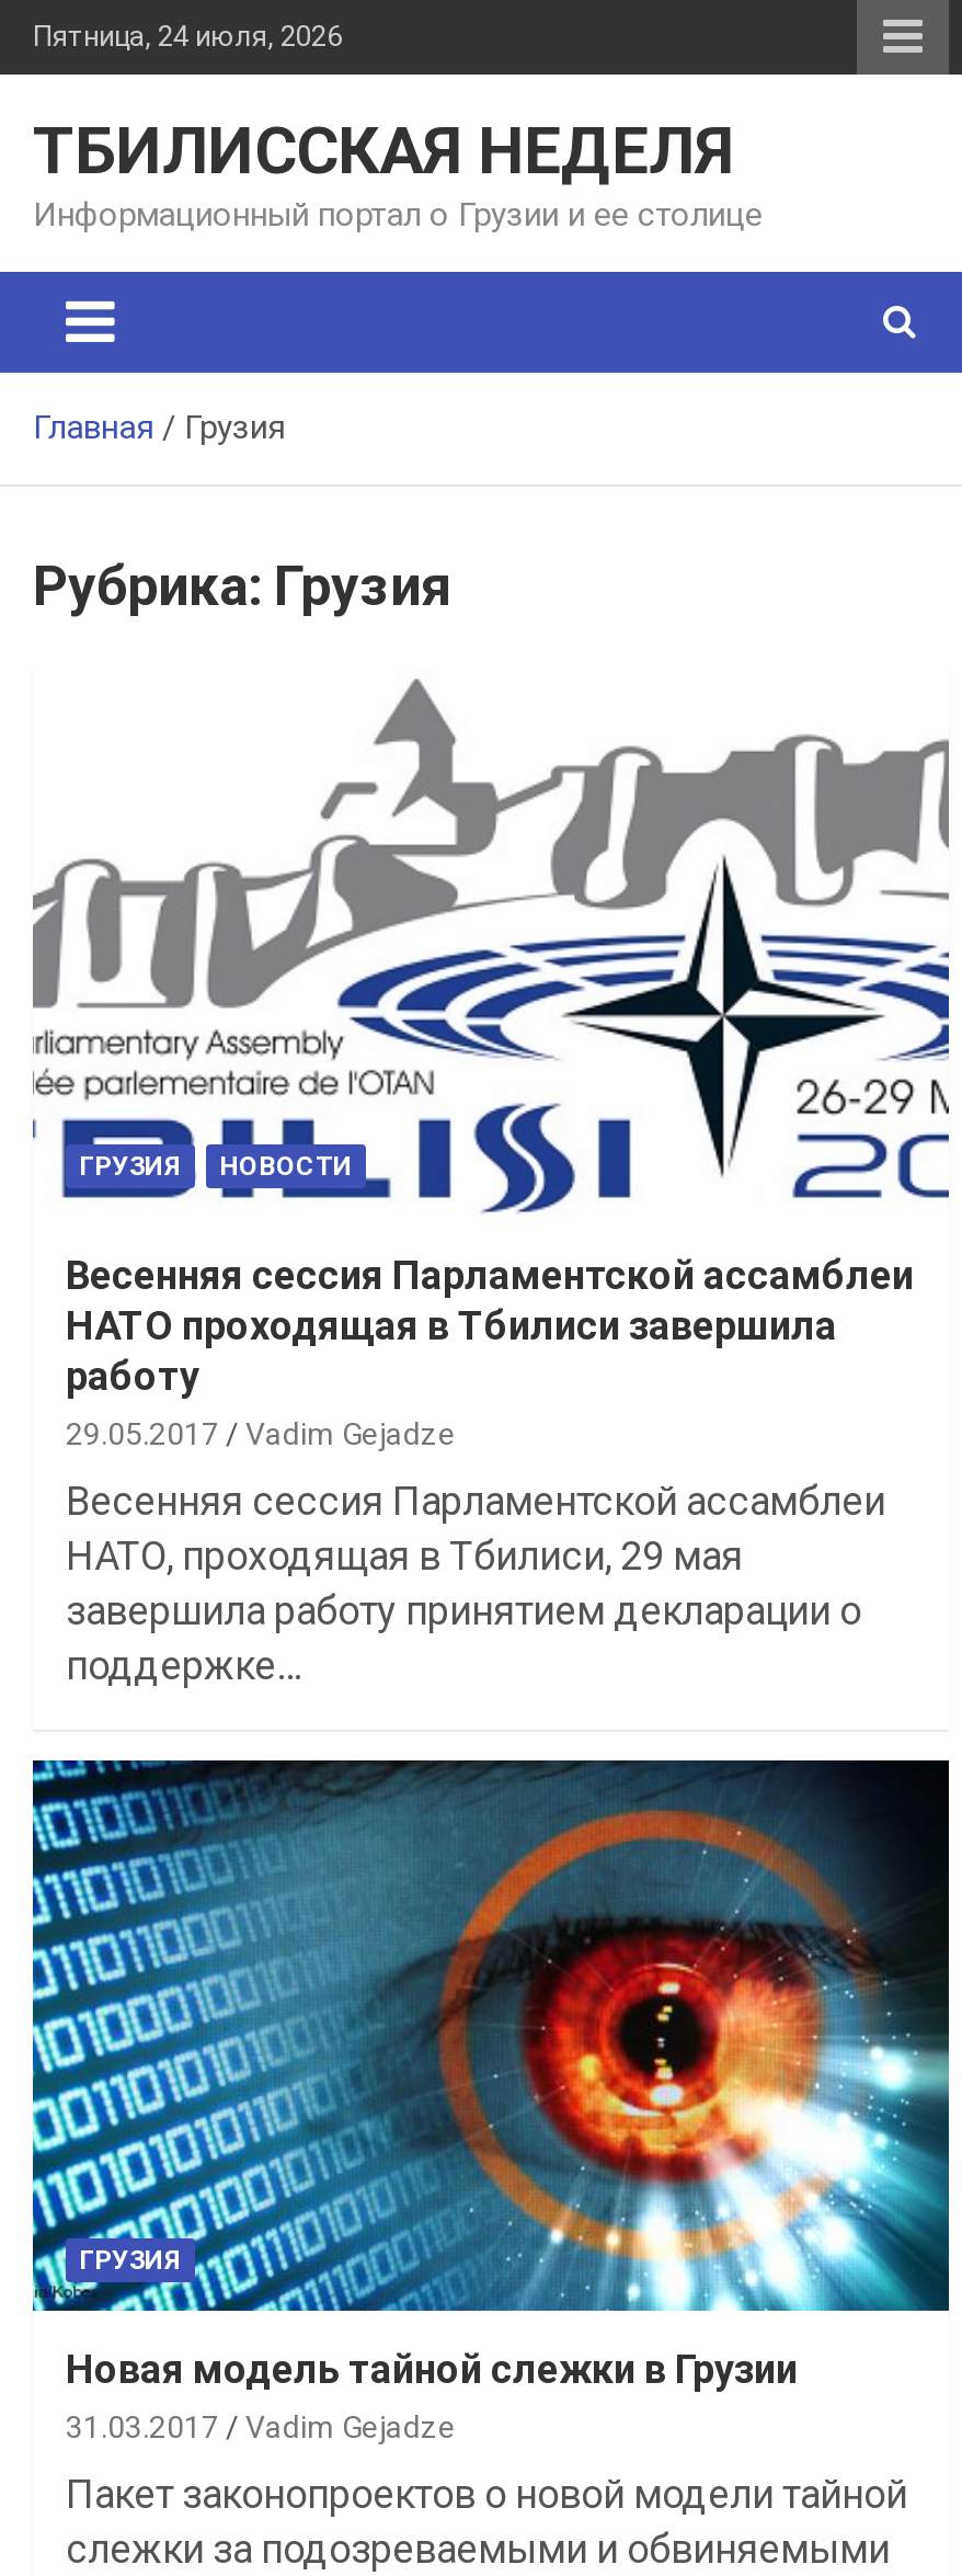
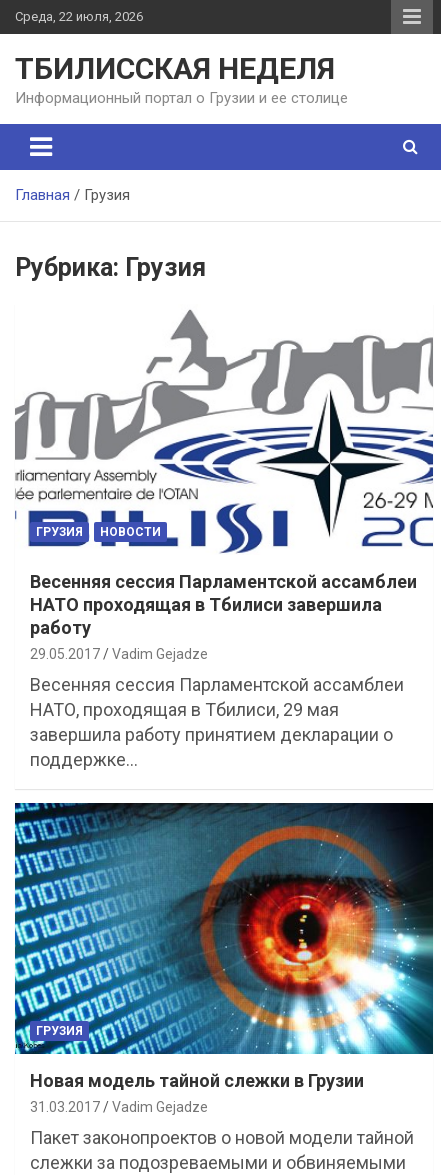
[33,20,342,53] Пятница, 24 июля, 2026 -> [15,9,143,24] Среда, 22 июля, 2026

